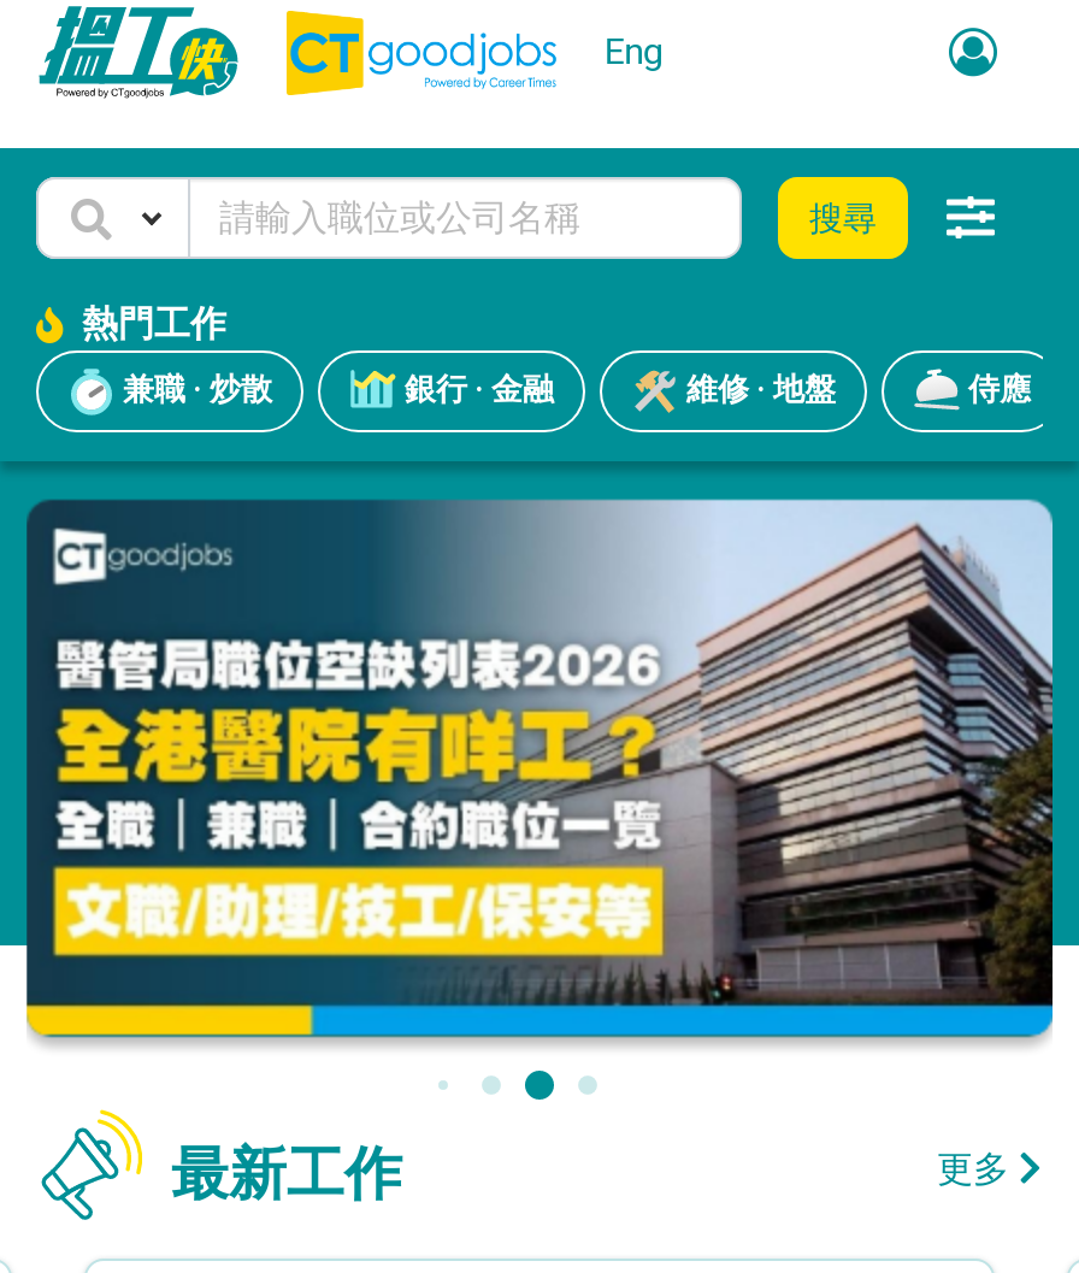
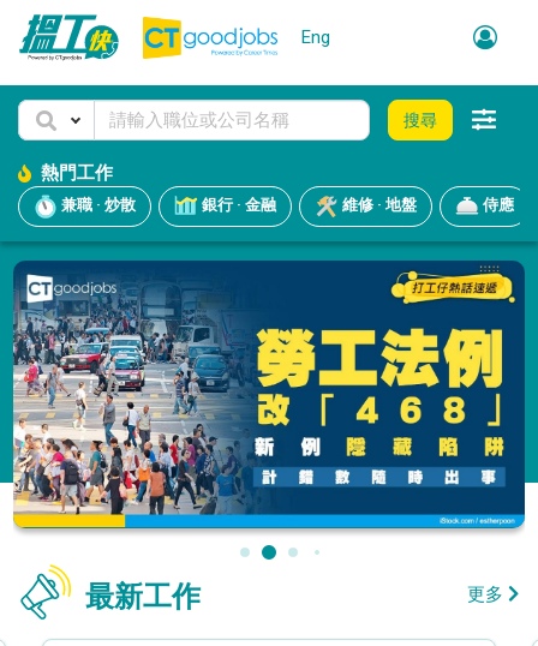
[24,497,1055,1037] [image] -> [12,259,526,528] [image]

